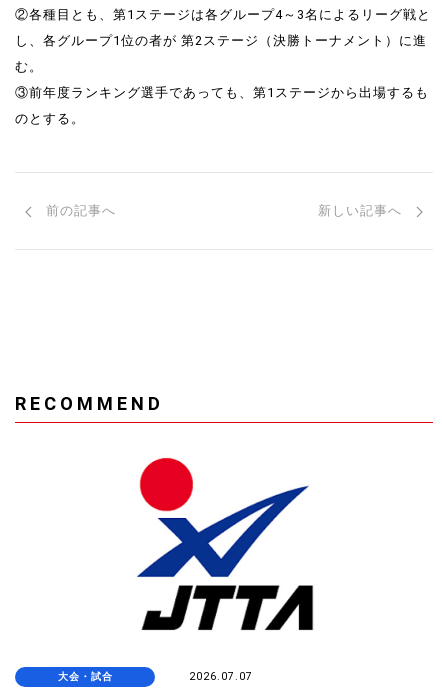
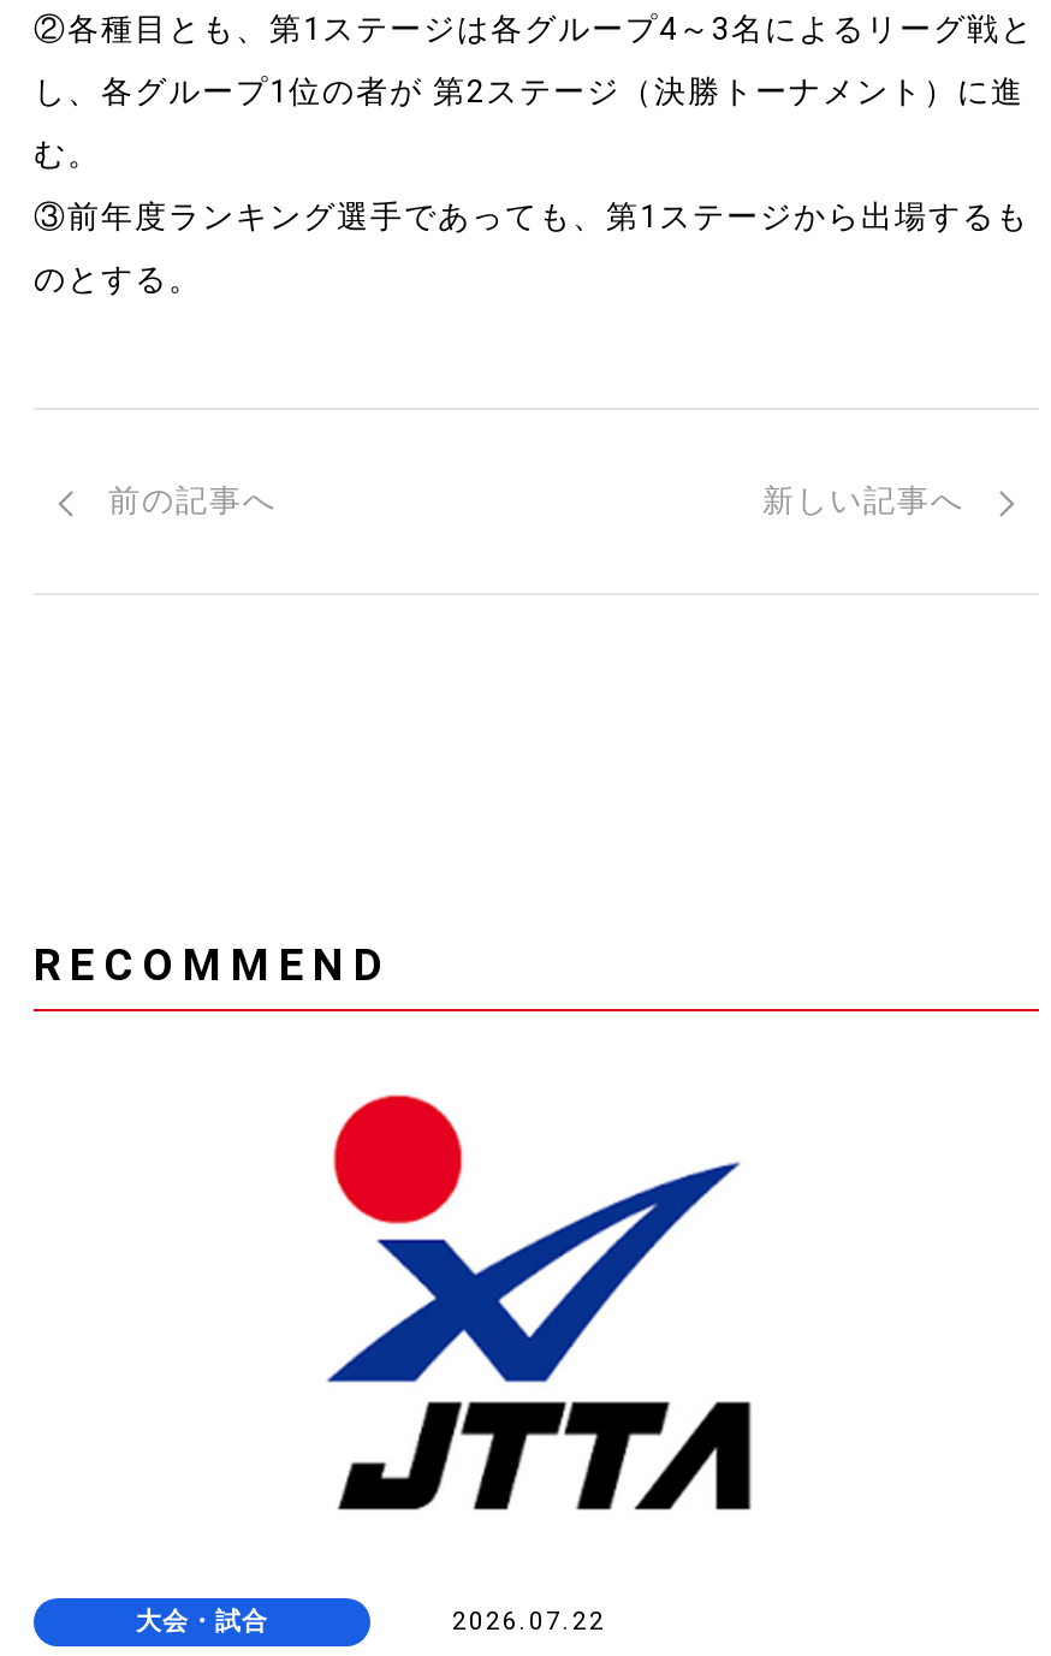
[189,670,253,683] 2026.07.07 -> [452,1606,606,1638] 2026.07.22

